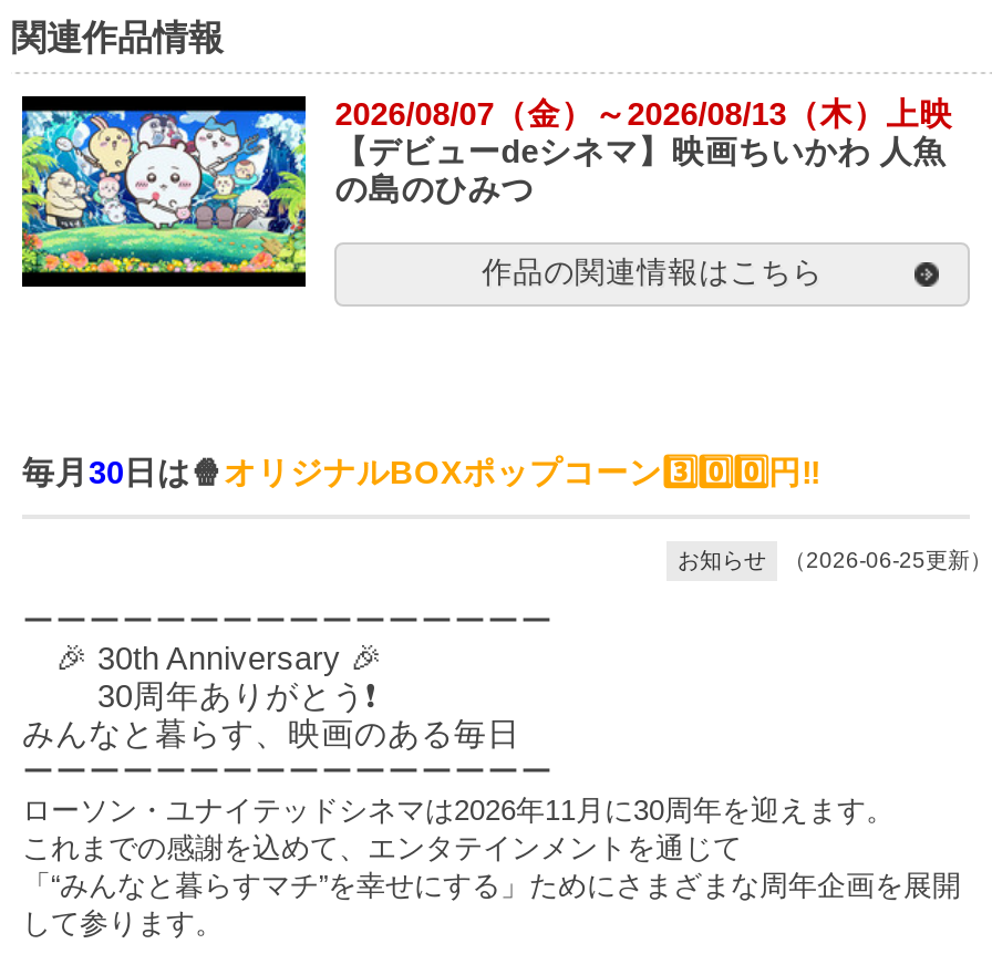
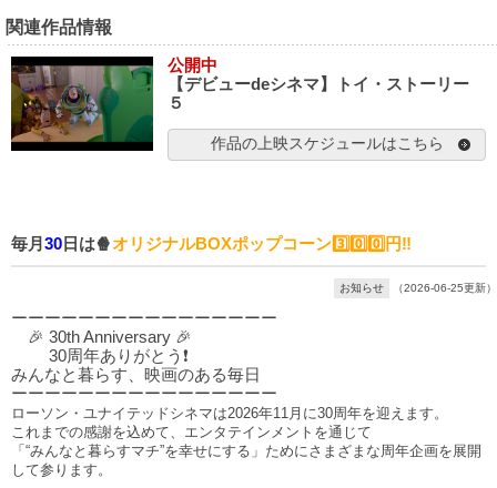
[20,93,953,290] [image] | 2026/08/07（金）～2026/08/13（木）上映 | 【デビューdeシネマ】映画ちいかわ 人魚 | の島のひみつ -> [10,55,469,152] [image] | 公開中 | 【デビューdeシネマ】トイ・ストーリー | ５
[482,255,823,289] 作品の関連情報はこちら -> [210,136,443,152] 作品の上映スケジュールはこちら

